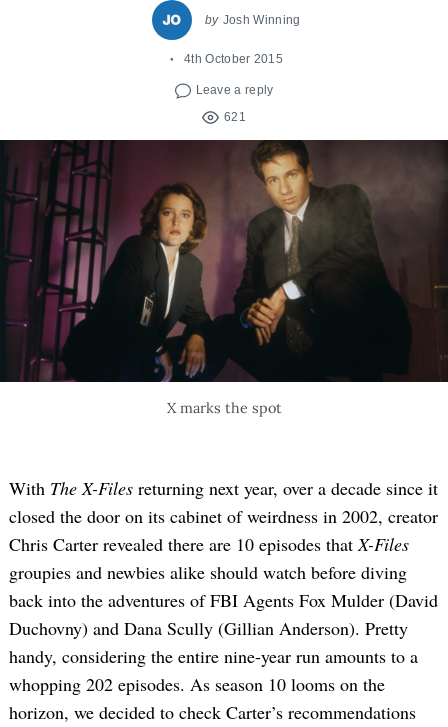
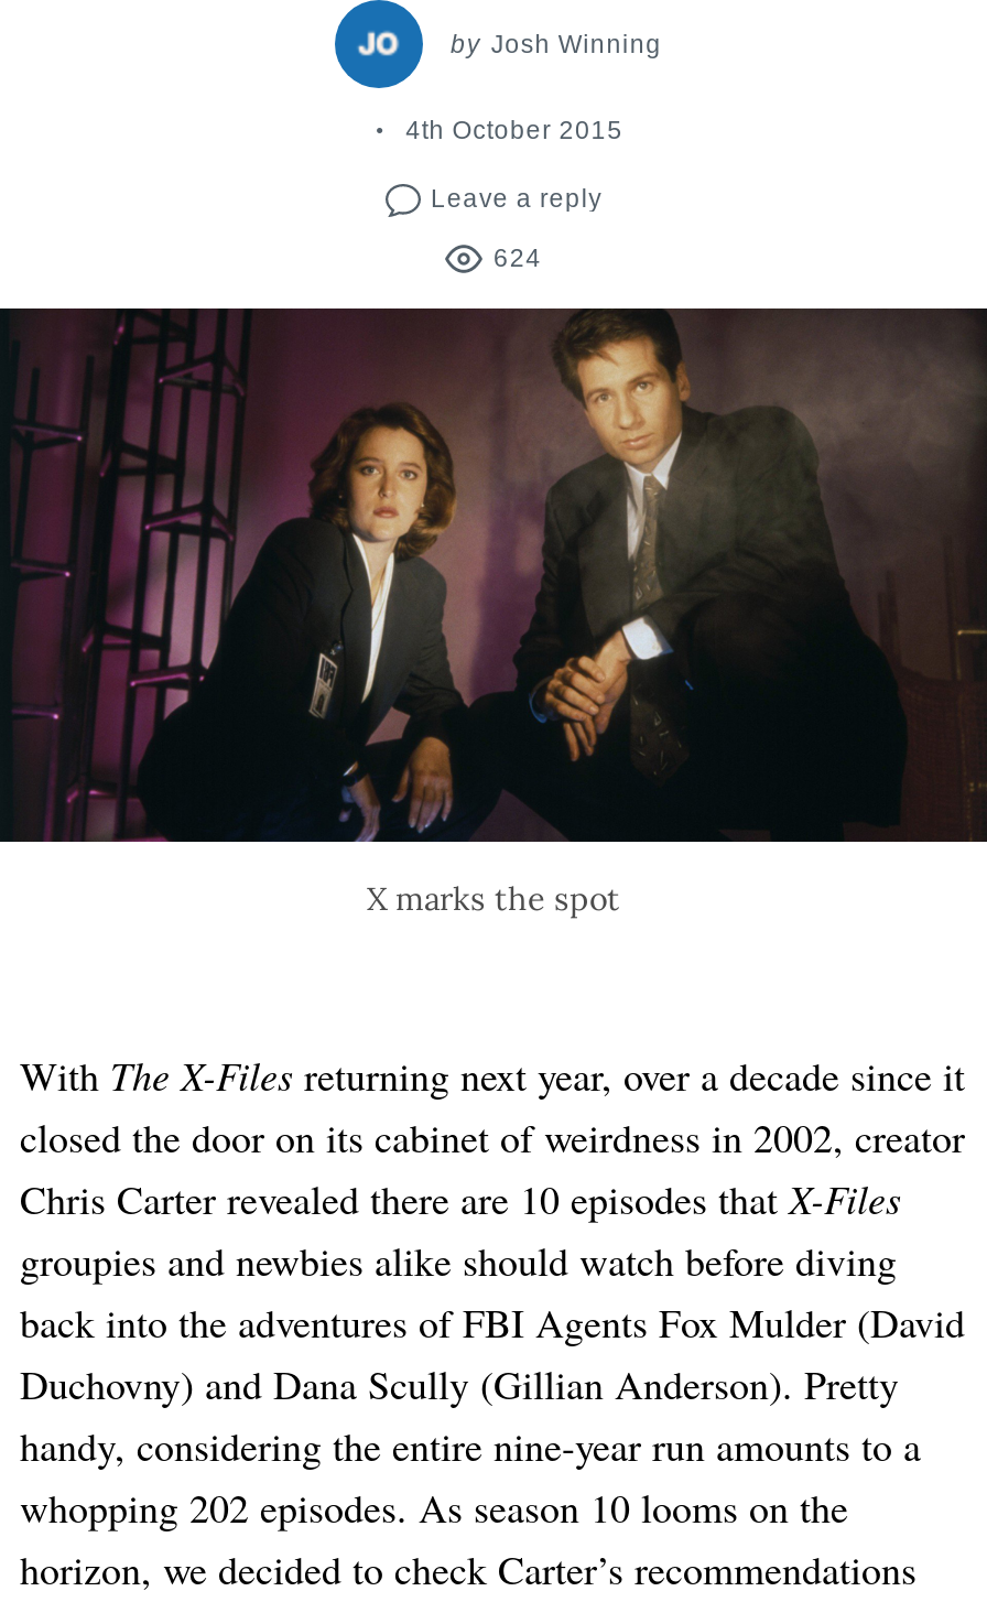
[224,110,246,123] 621 -> [493,242,542,271] 624

